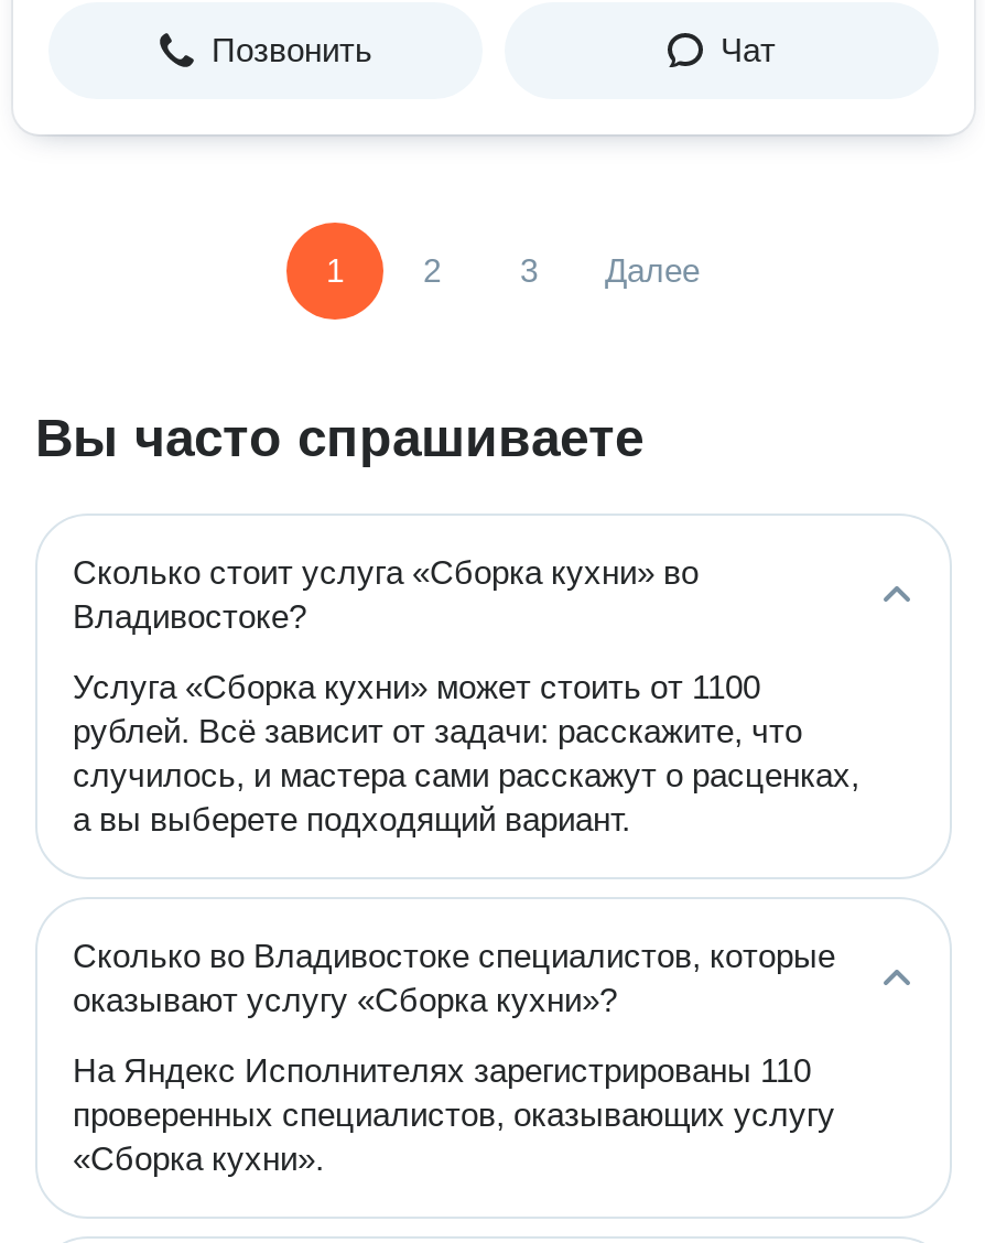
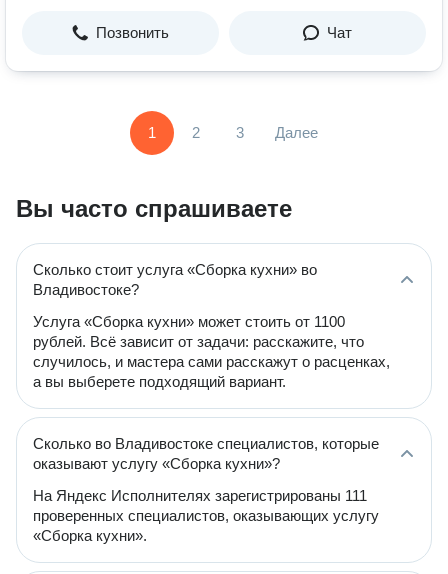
[73,1051,811,1089] На Яндекс Исполнителях зарегистрированы 110 -> [33,487,367,504] На Яндекс Исполнителях зарегистрированы 111

